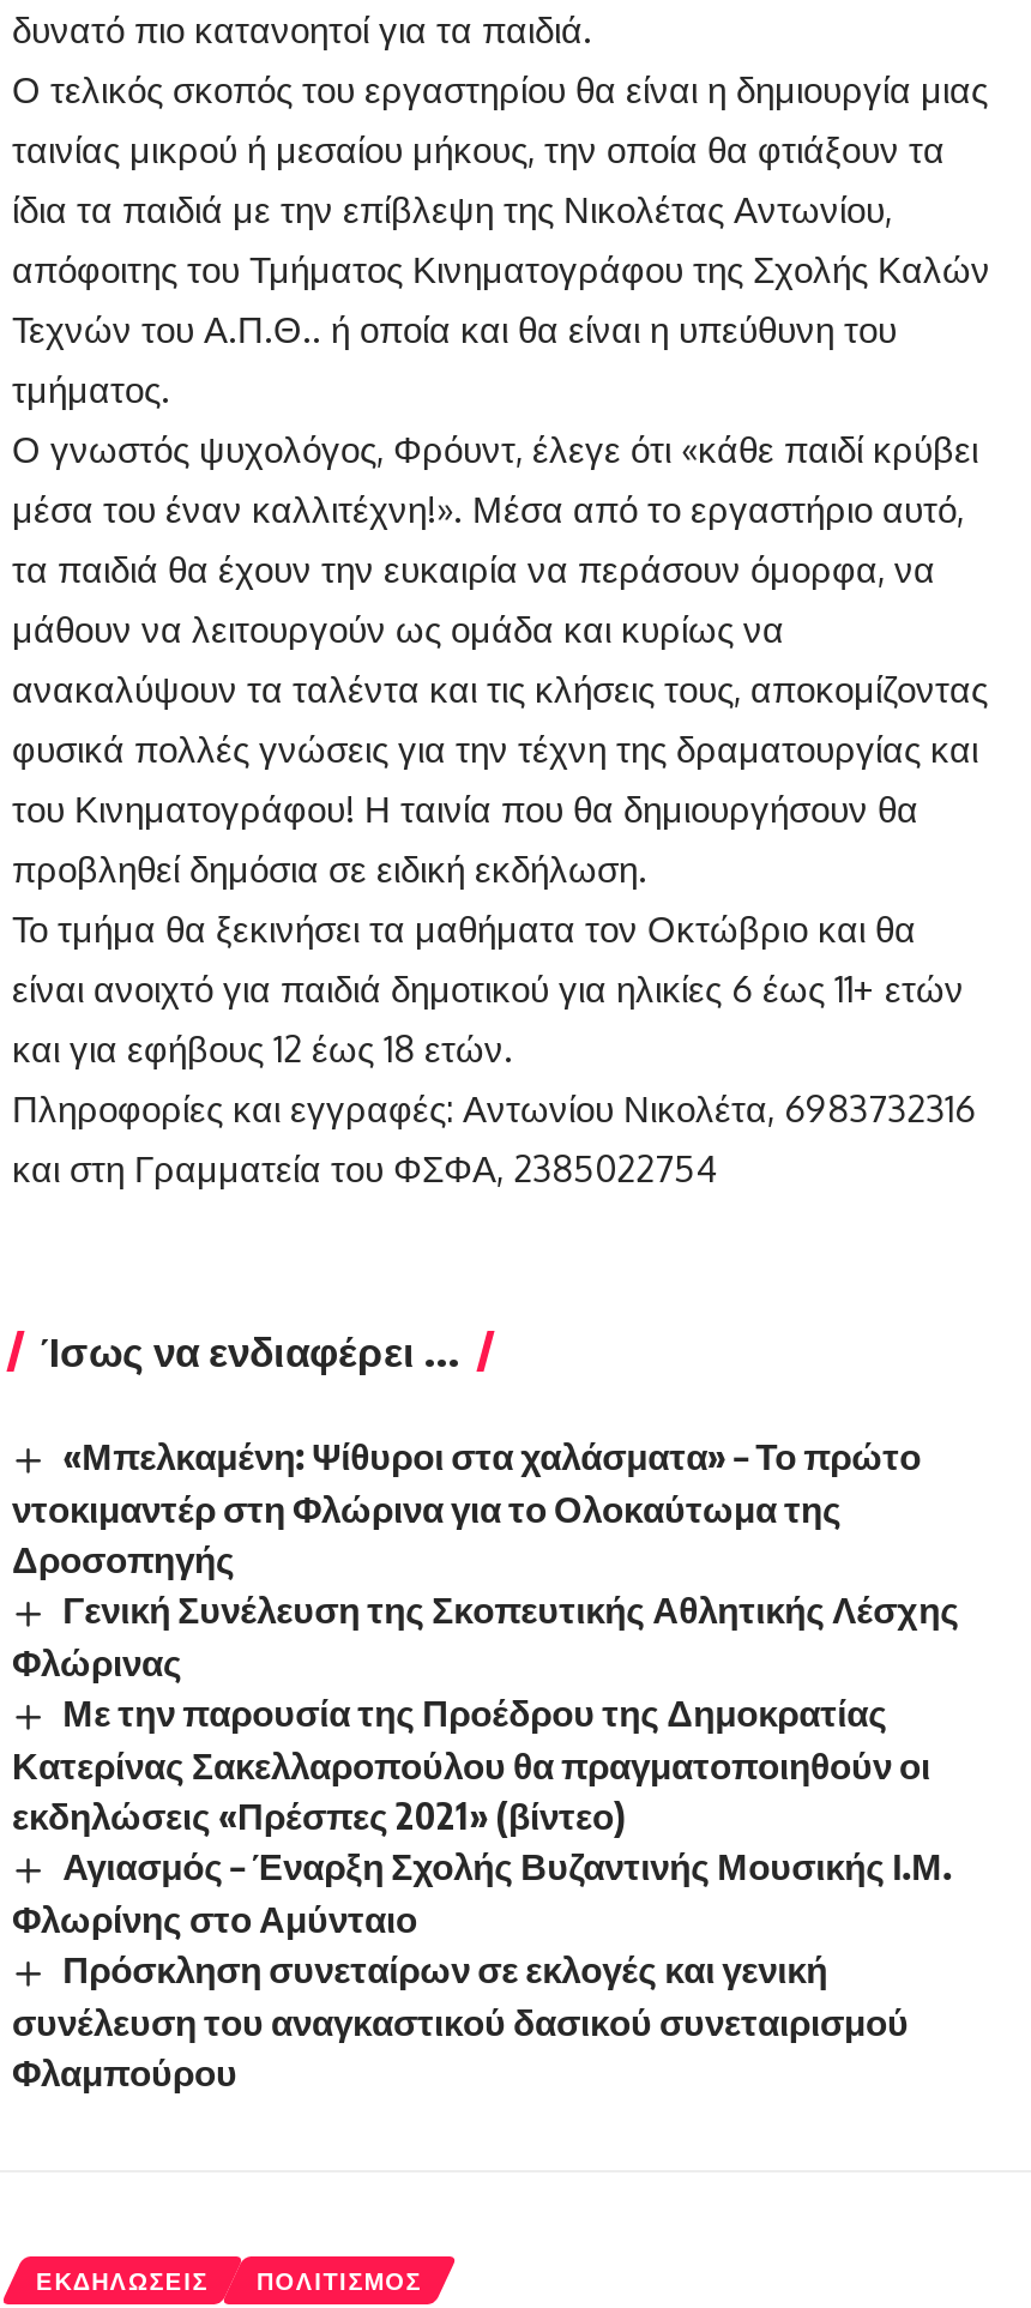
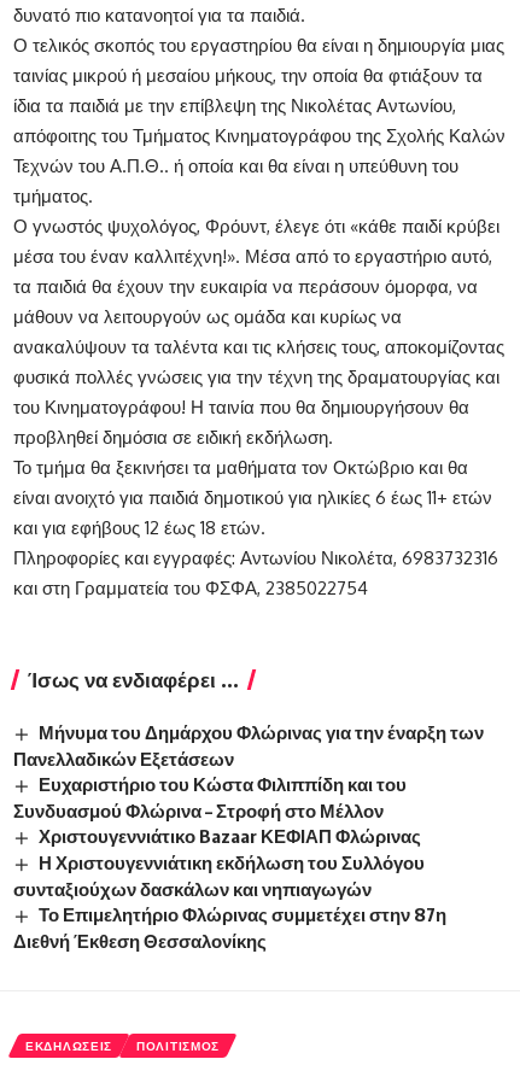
[12,1435,959,2093] «Μπελκαμένη: Ψίθυροι στα χαλάσματα» – Το πρώτο | ντοκιμαντέρ στη Φλώρινα για το Ολοκαύτωμα της | Δροσοπηγής | Γενική Συνέλευση της Σκοπευτικής Αθλητικής Λέσχης | Φλώρινας | Με την παρουσία της Προέδρου της Δημοκρατίας | Κατερίνας Σακελλαροπούλου θα πραγματοποιηθούν οι | εκδηλώσεις «Πρέσπες 2021» (βίντεο) | Αγιασμός – Έναρξη Σχολής Βυζαντινής Μουσικής Ι.Μ. | Φλωρίνης στο Αμύνταιο | Πρόσκληση συνεταίρων σε εκλογές και γενική | συνέλευση του αναγκαστικού δασικού συνεταιρισμού | Φλαμπούρου -> [13,722,484,952] Μήνυμα του Δημάρχου Φλώρινας για την έναρξη των | Πανελλαδικών Εξετάσεων | Ευχαριστήριο του Κώστα Φιλιππίδη και του | Συνδυασμού Φλώρινα – Στροφή στο Μέλλον | Χριστουγεννιάτικο Bazaar ΚΕΦΙΑΠ Φλώρινας | Η Χριστουγεννιάτικη εκδήλωση του Συλλόγου | συνταξιούχων δασκάλων και νηπιαγωγών | Το Επιμελητήριο Φλώρινας συμμετέχει στην 87η | Διεθνή Έκθεση Θεσσαλονίκης

